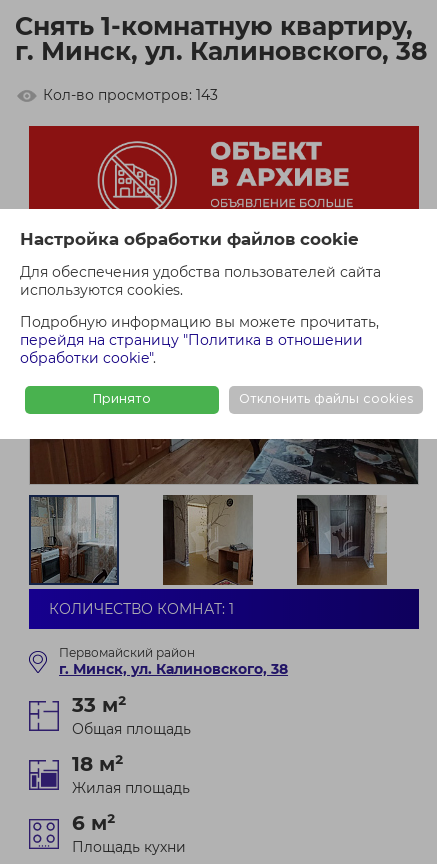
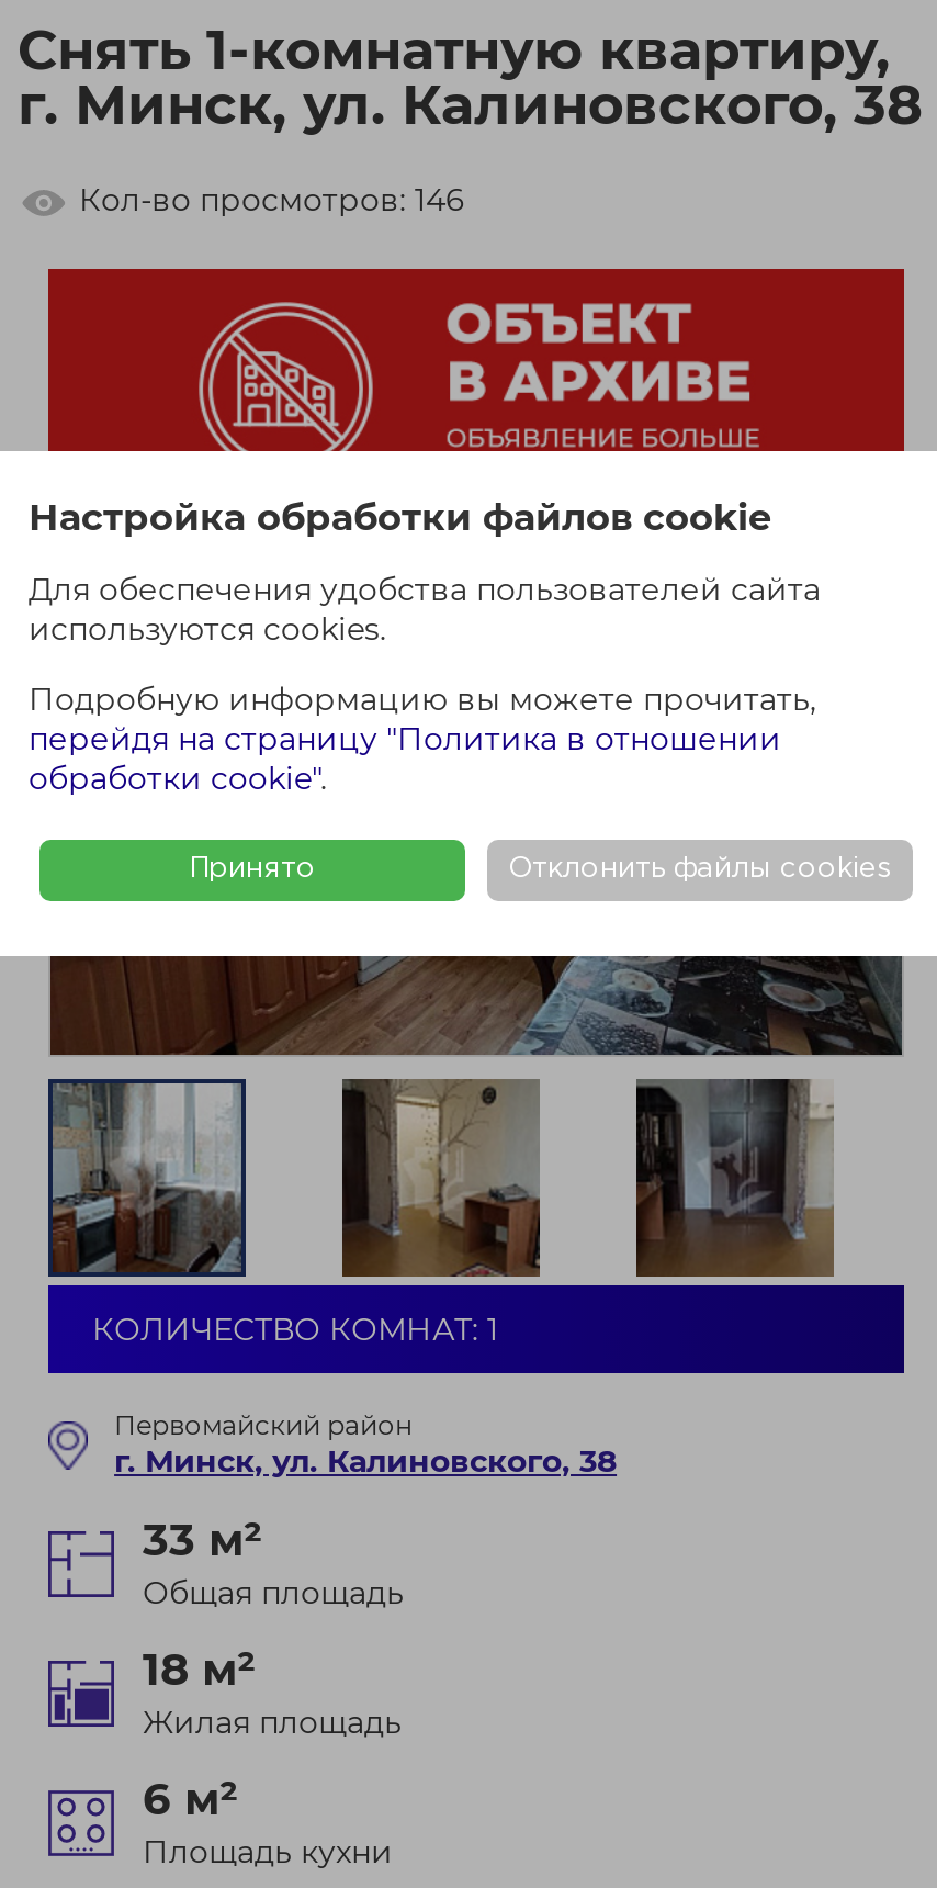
[39,86,218,104] Кол-во просмотров: 143 -> [70,180,465,220] Кол-во просмотров: 146

